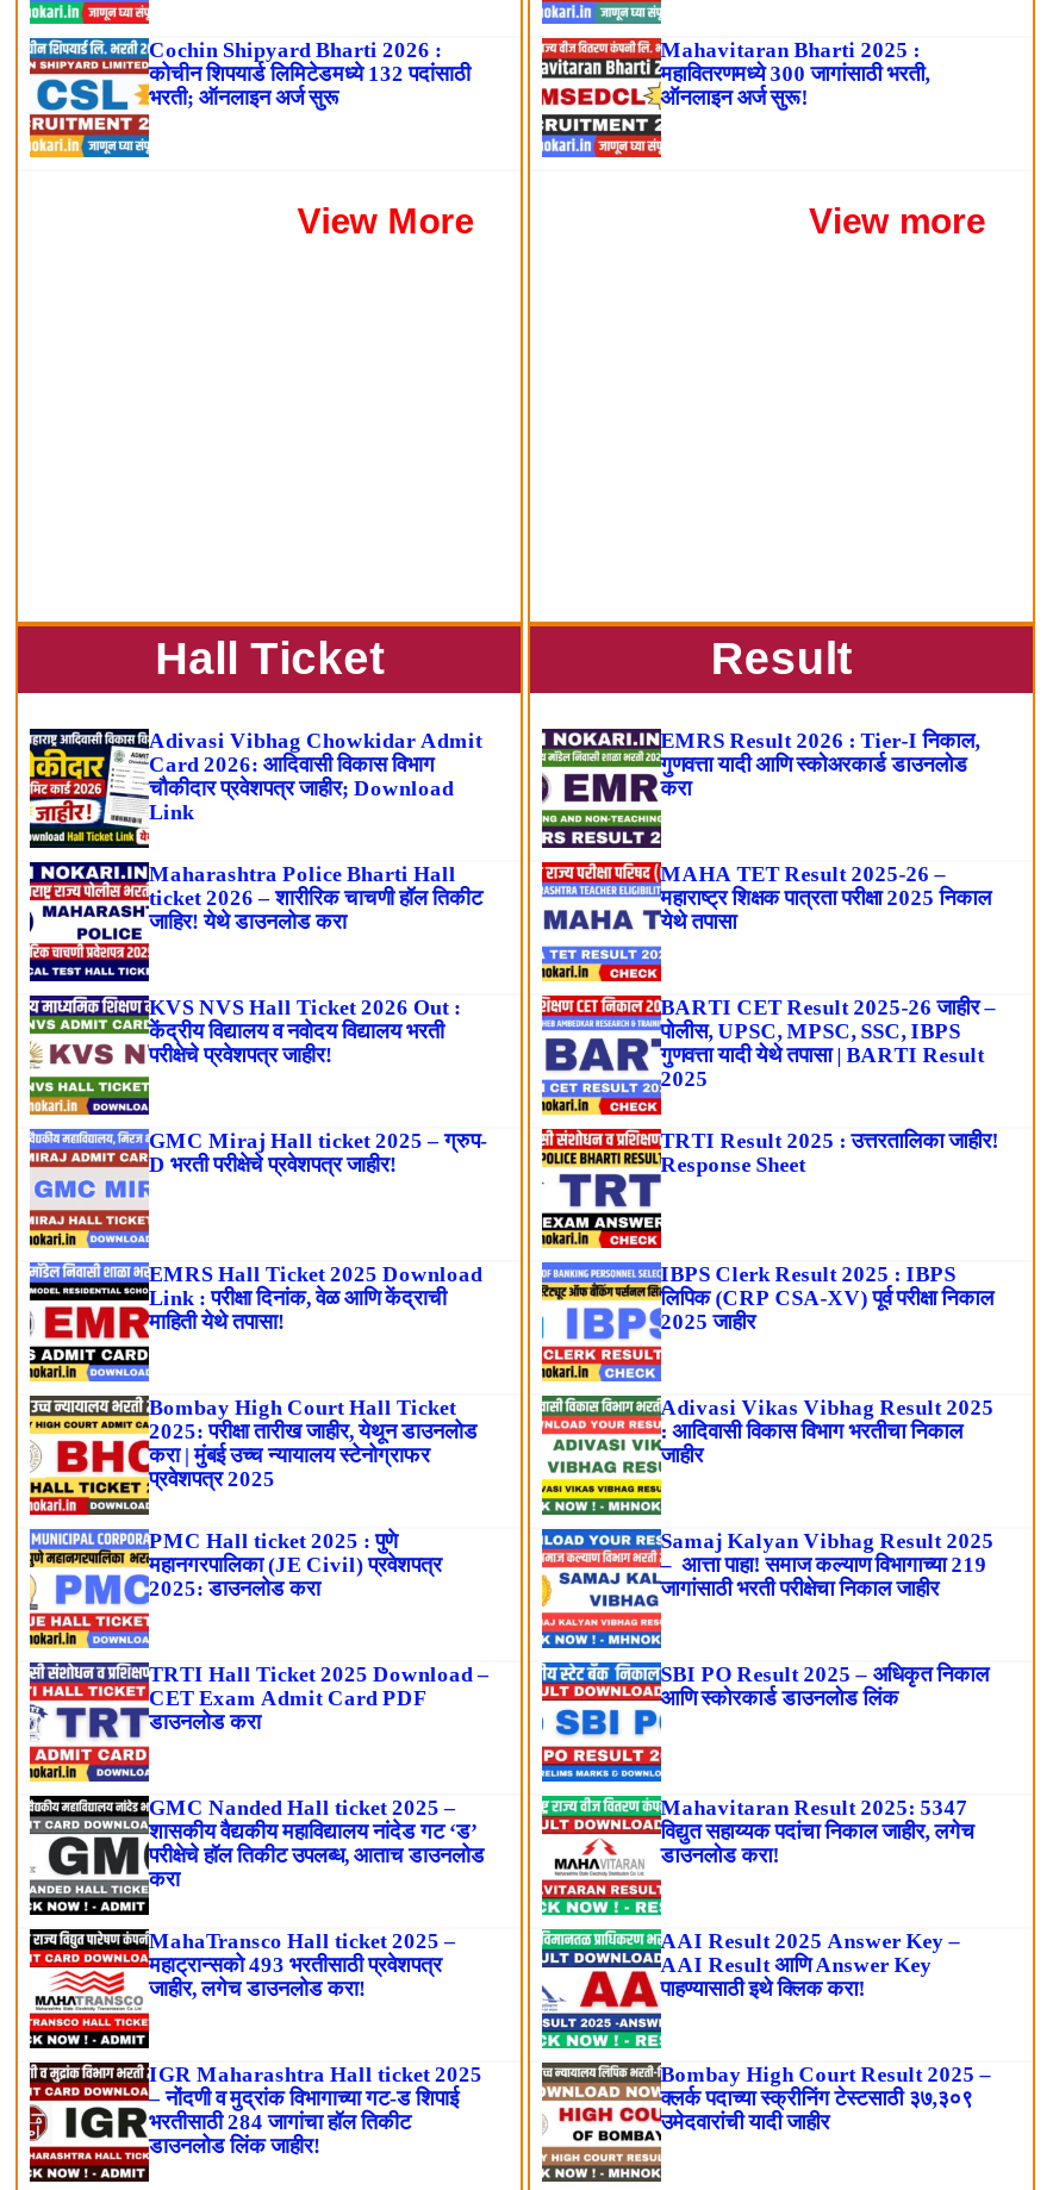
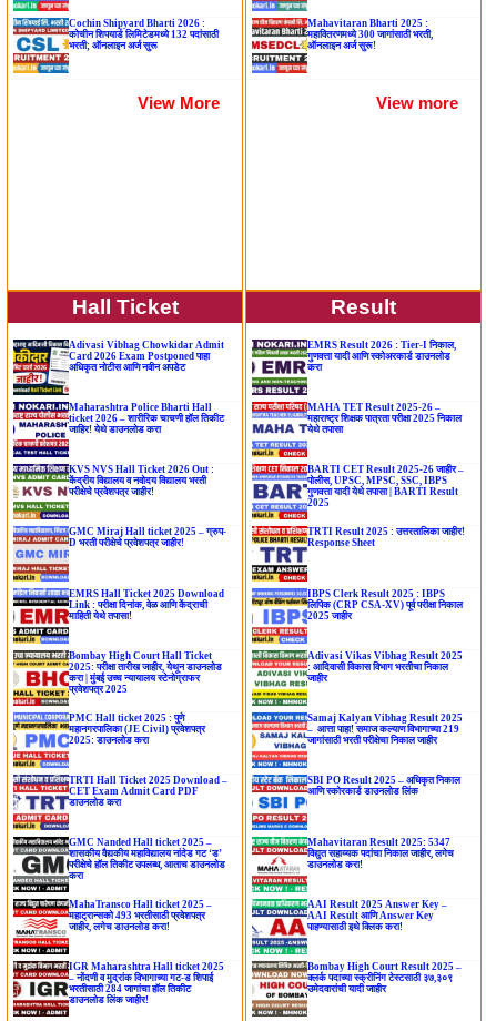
[149,753,454,824] Card 2026: आदिवासी विकास विभाग | चौकीदार प्रवेशपत्र जाहीर; Download | Link -> [69,351,210,373] Card 2026 Exam Postponed पाहा | अधिकृत नोटीस आणि नवीन अपडेट

